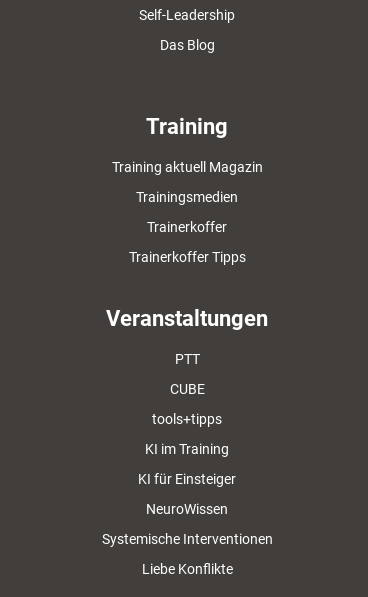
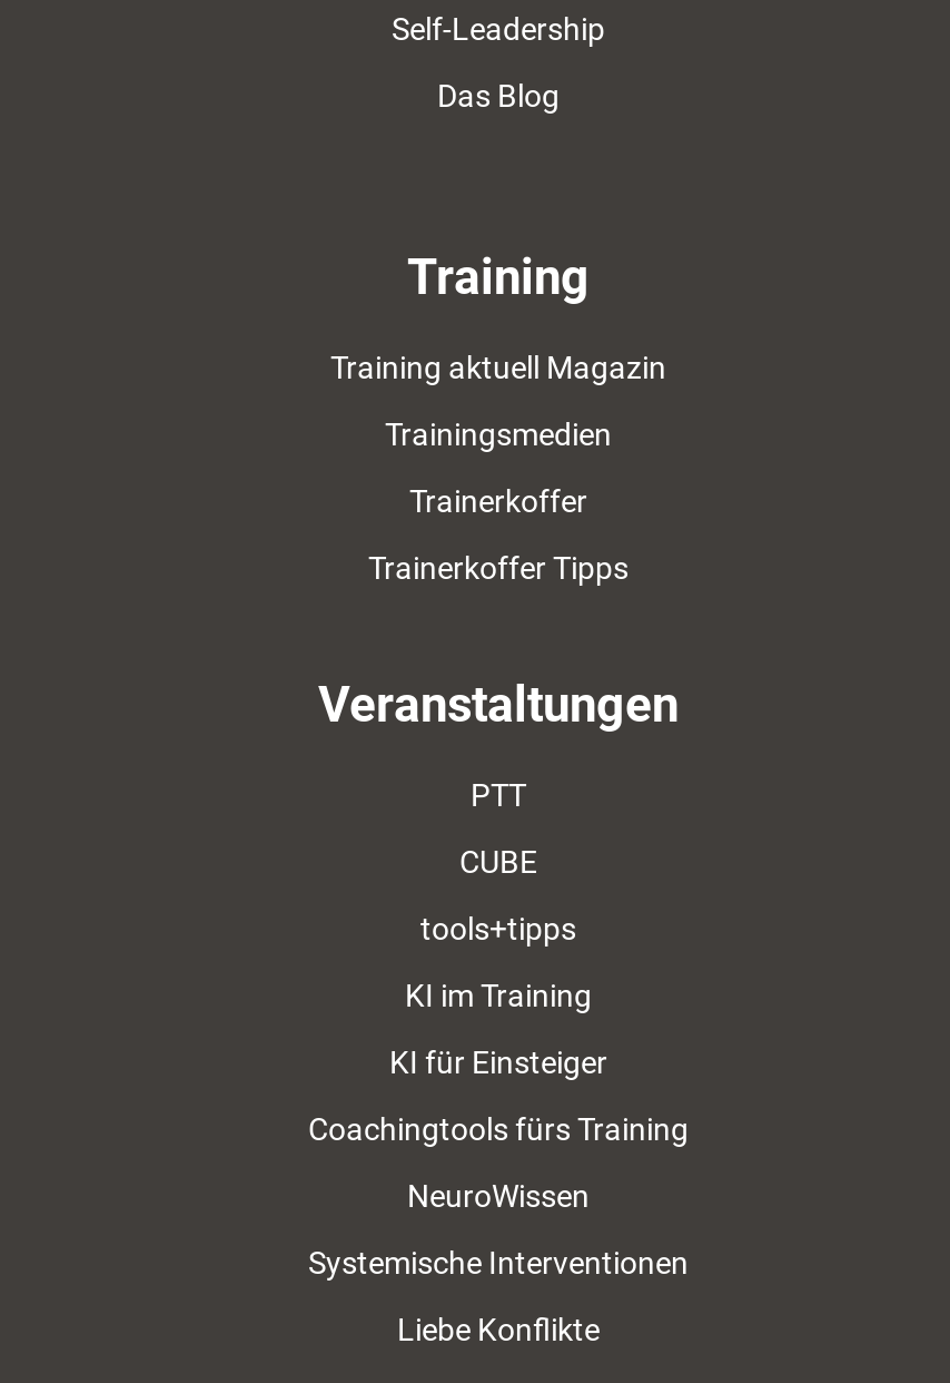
none -> [308,1112,689,1148] Coachingtools fürs Training

